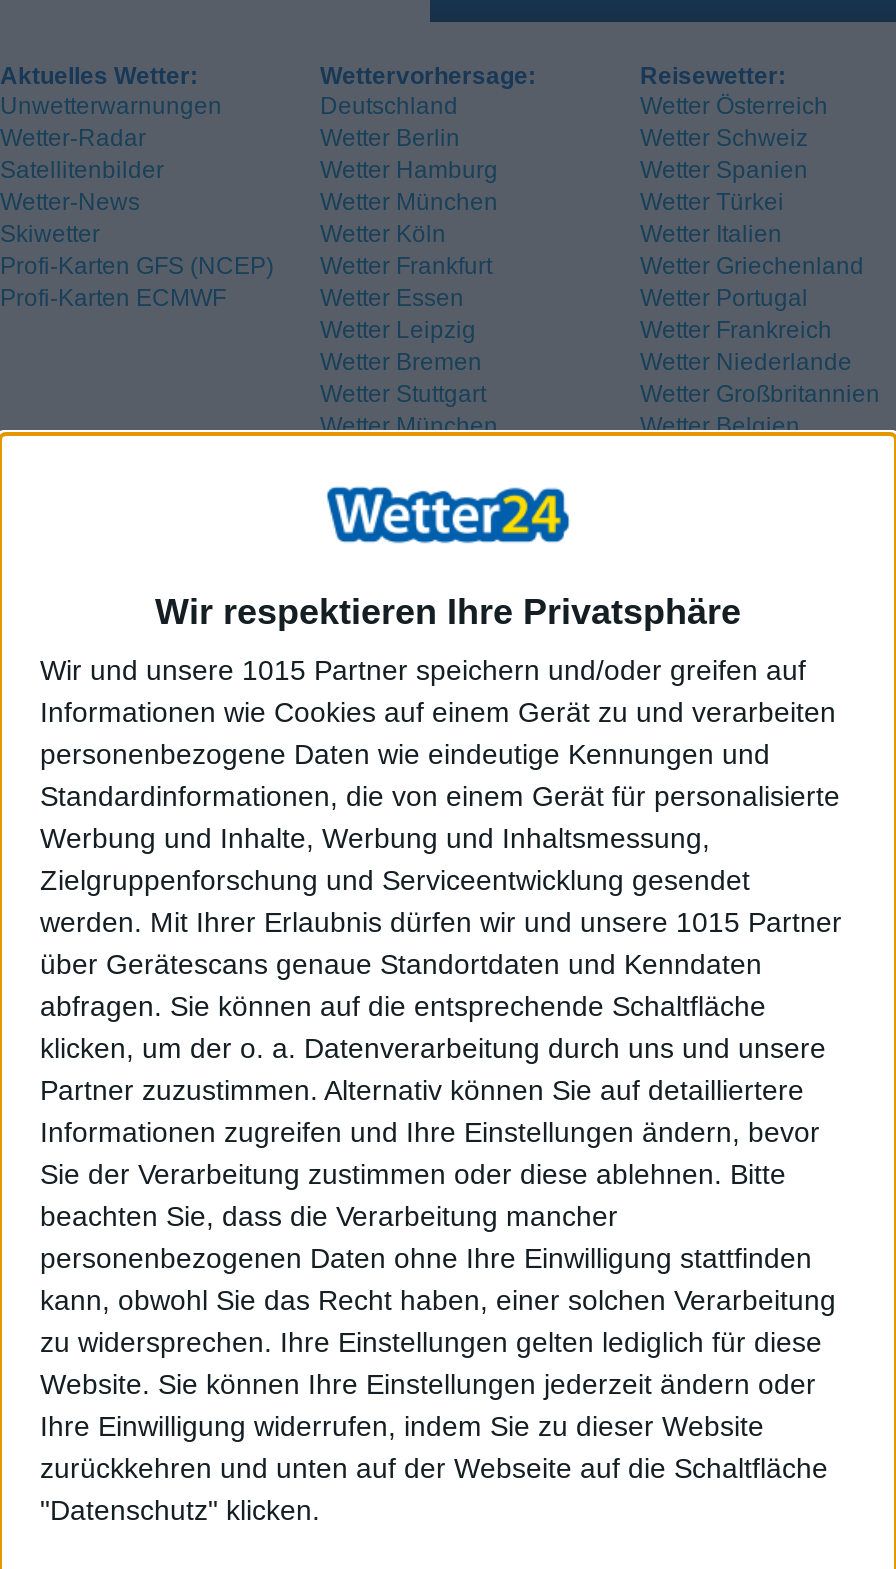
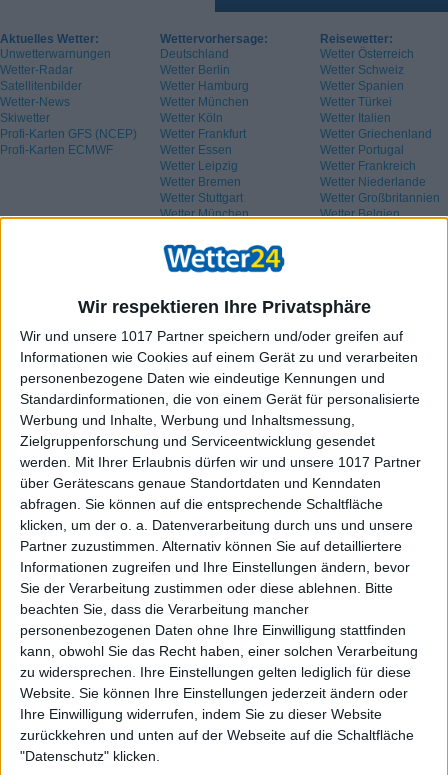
[40,653,806,685] Wir und unsere 1015 Partner speichern und/oder greifen auf -> [20,328,403,344] Wir und unsere 1017 Partner speichern und/oder greifen auf
[40,905,842,937] werden. Mit Ihrer Erlaubnis dürfen wir und unsere 1015 Partner -> [20,454,421,470] werden. Mit Ihrer Erlaubnis dürfen wir und unsere 1017 Partner

